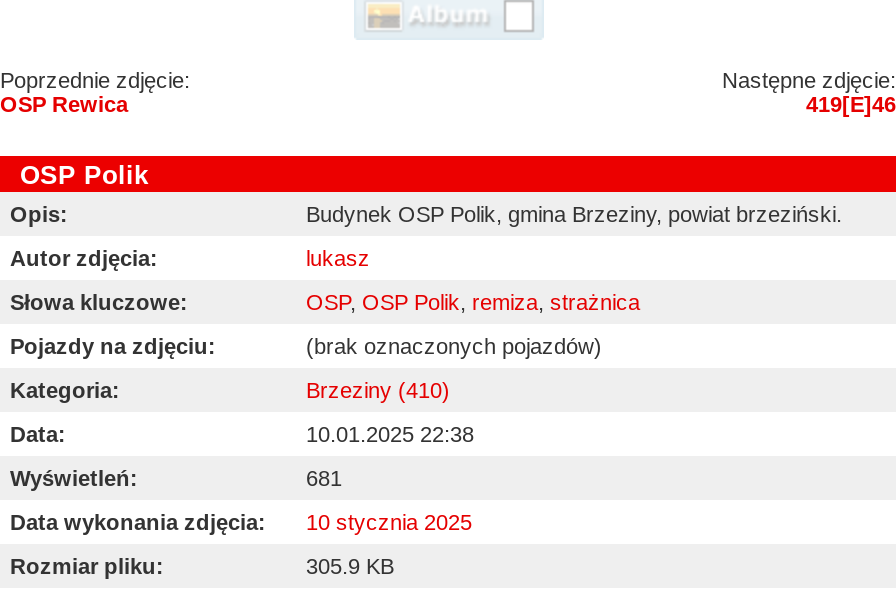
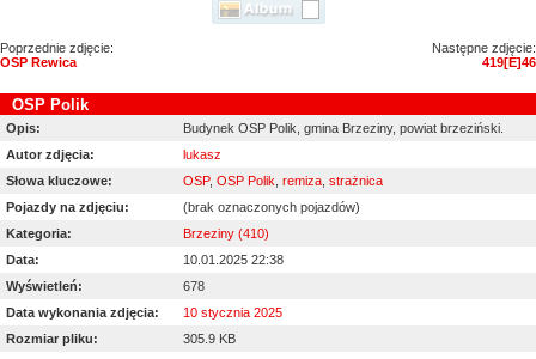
[306,465,342,489] 681 -> [183,278,205,293] 678

